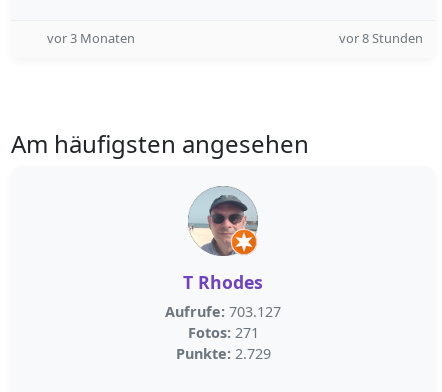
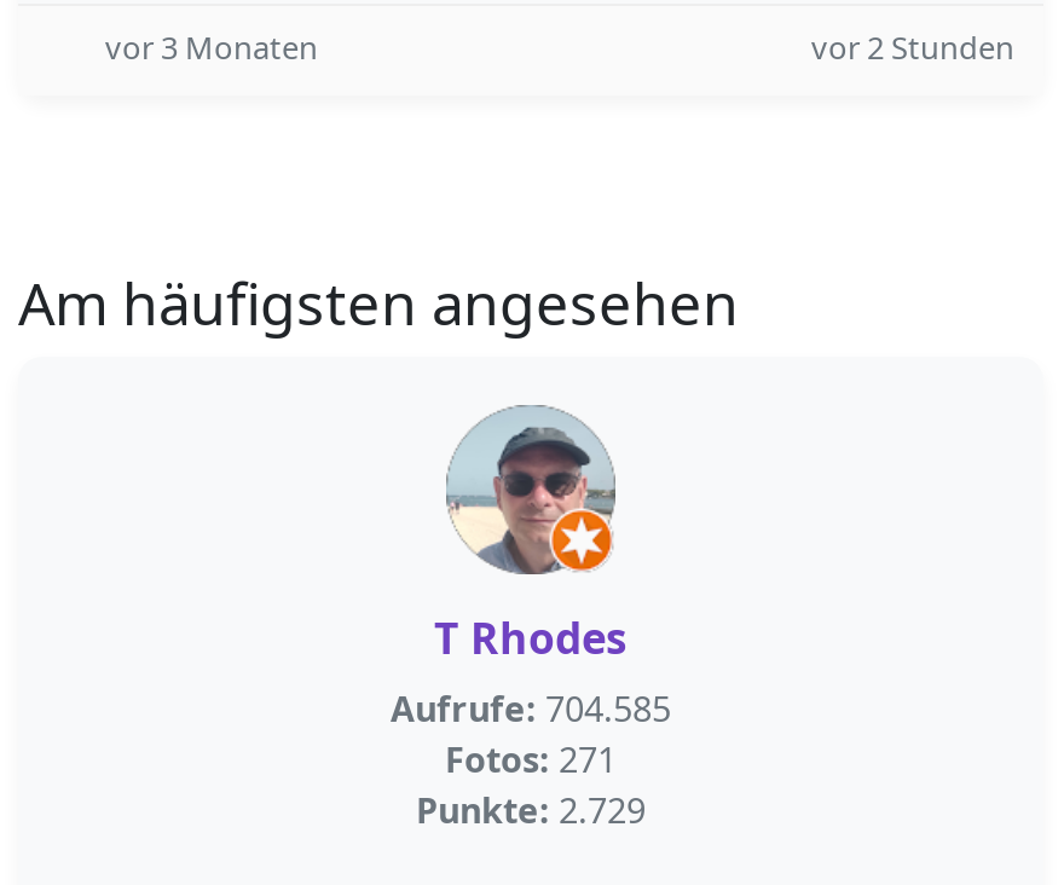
[339,29,423,47] vor 8 Stunden -> [811,25,1014,69] vor 2 Stunden
[165,302,281,321] Aufrufe: 703.127 -> [391,686,671,731] Aufrufe: 704.585

